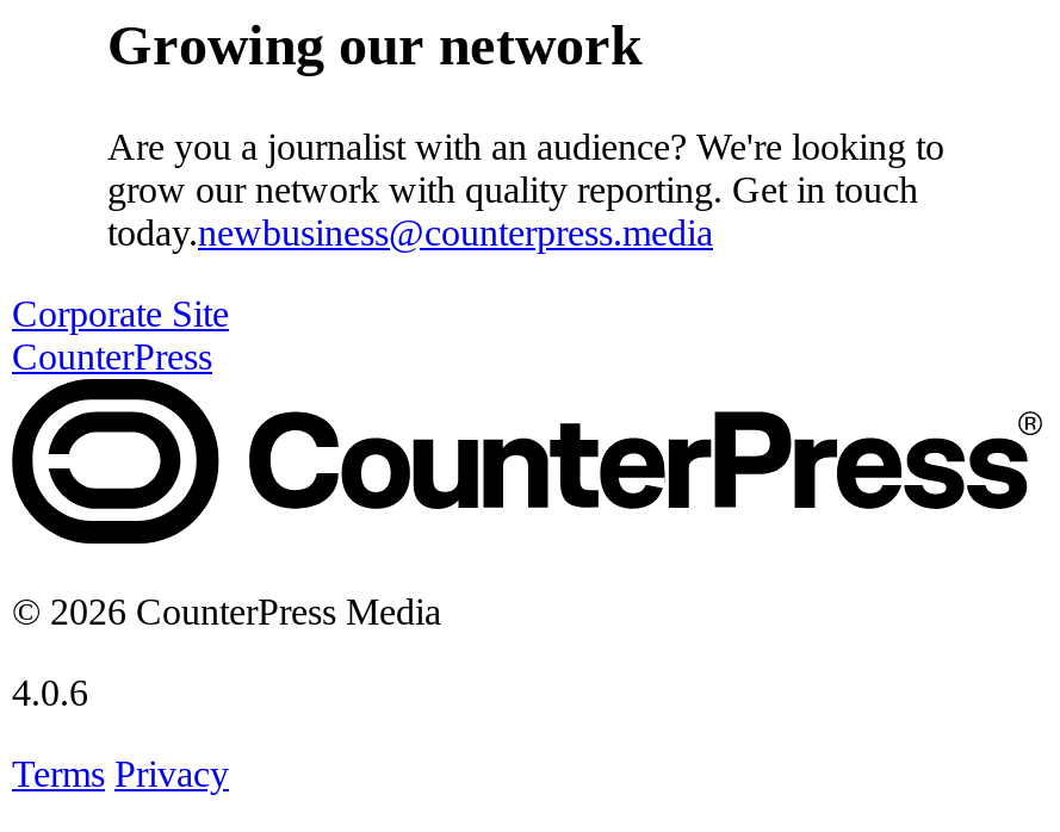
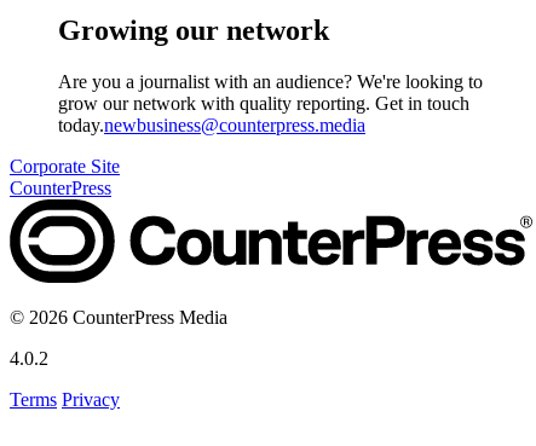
[12,671,88,712] 4.0.6 -> [10,348,48,368] 4.0.2

